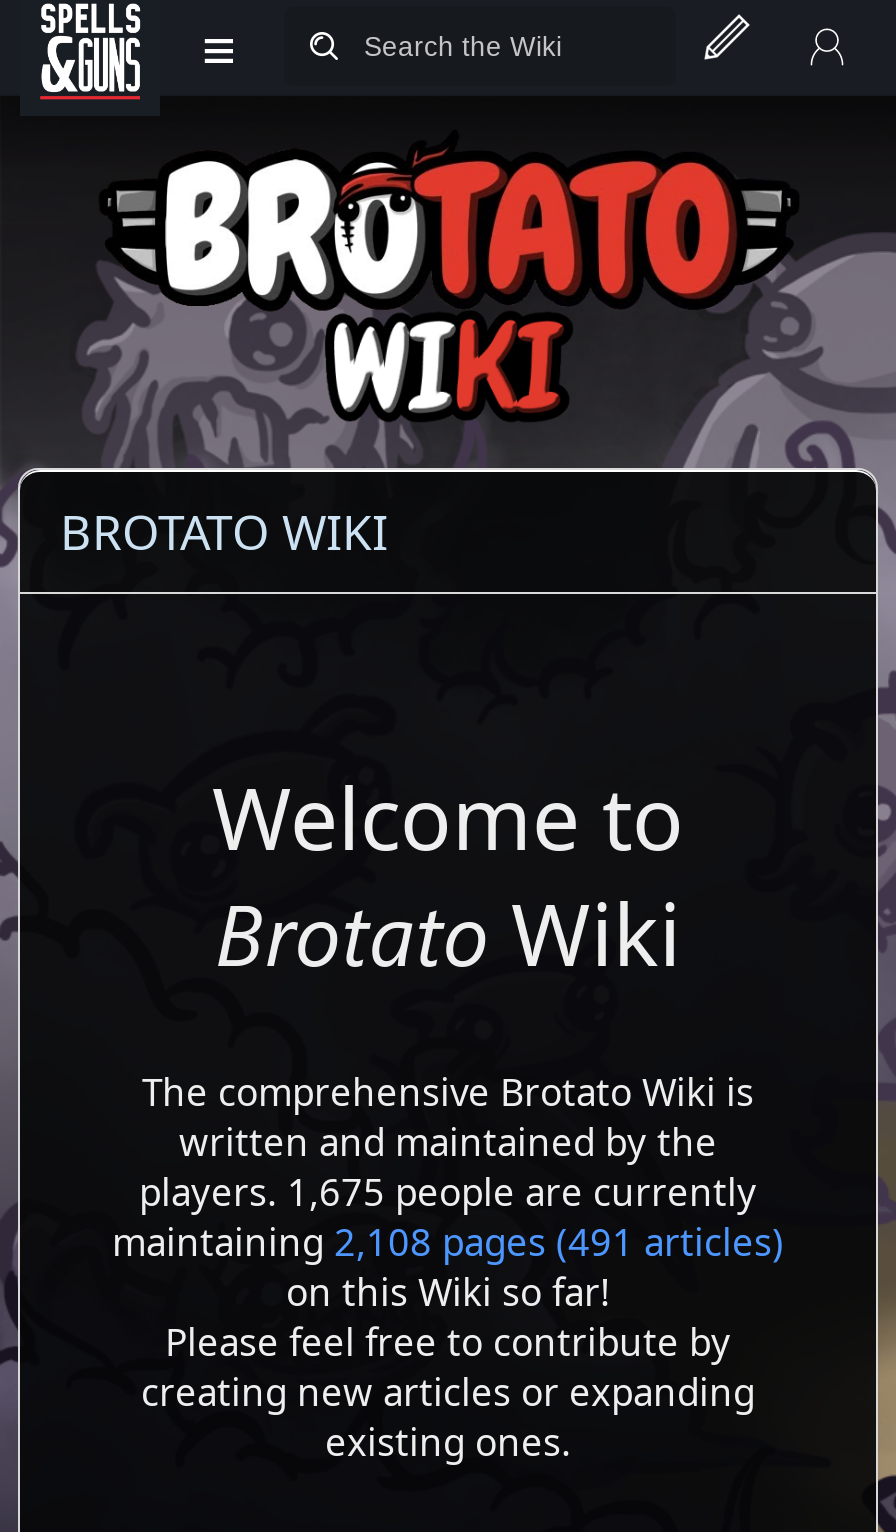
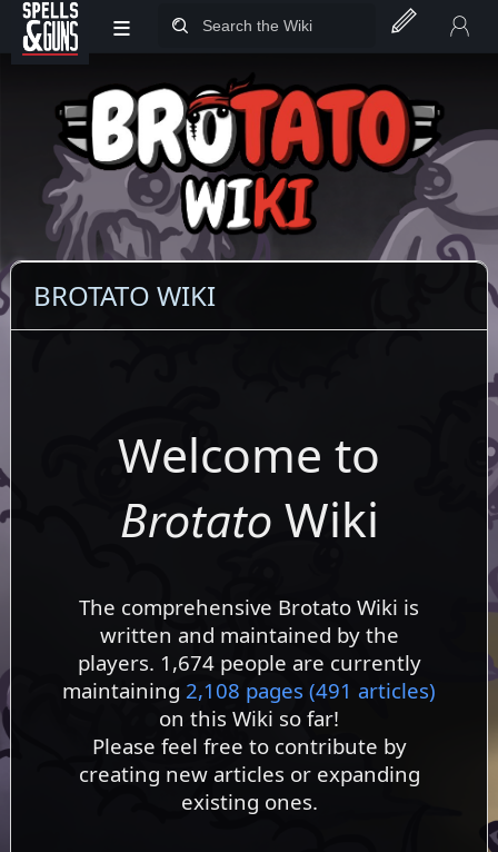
[139,1167,757,1217] players. 1,675 people are currently -> [77,649,421,677] players. 1,674 people are currently

